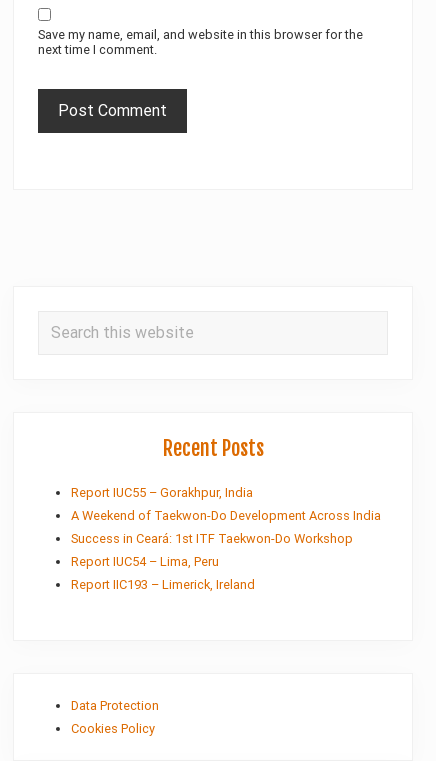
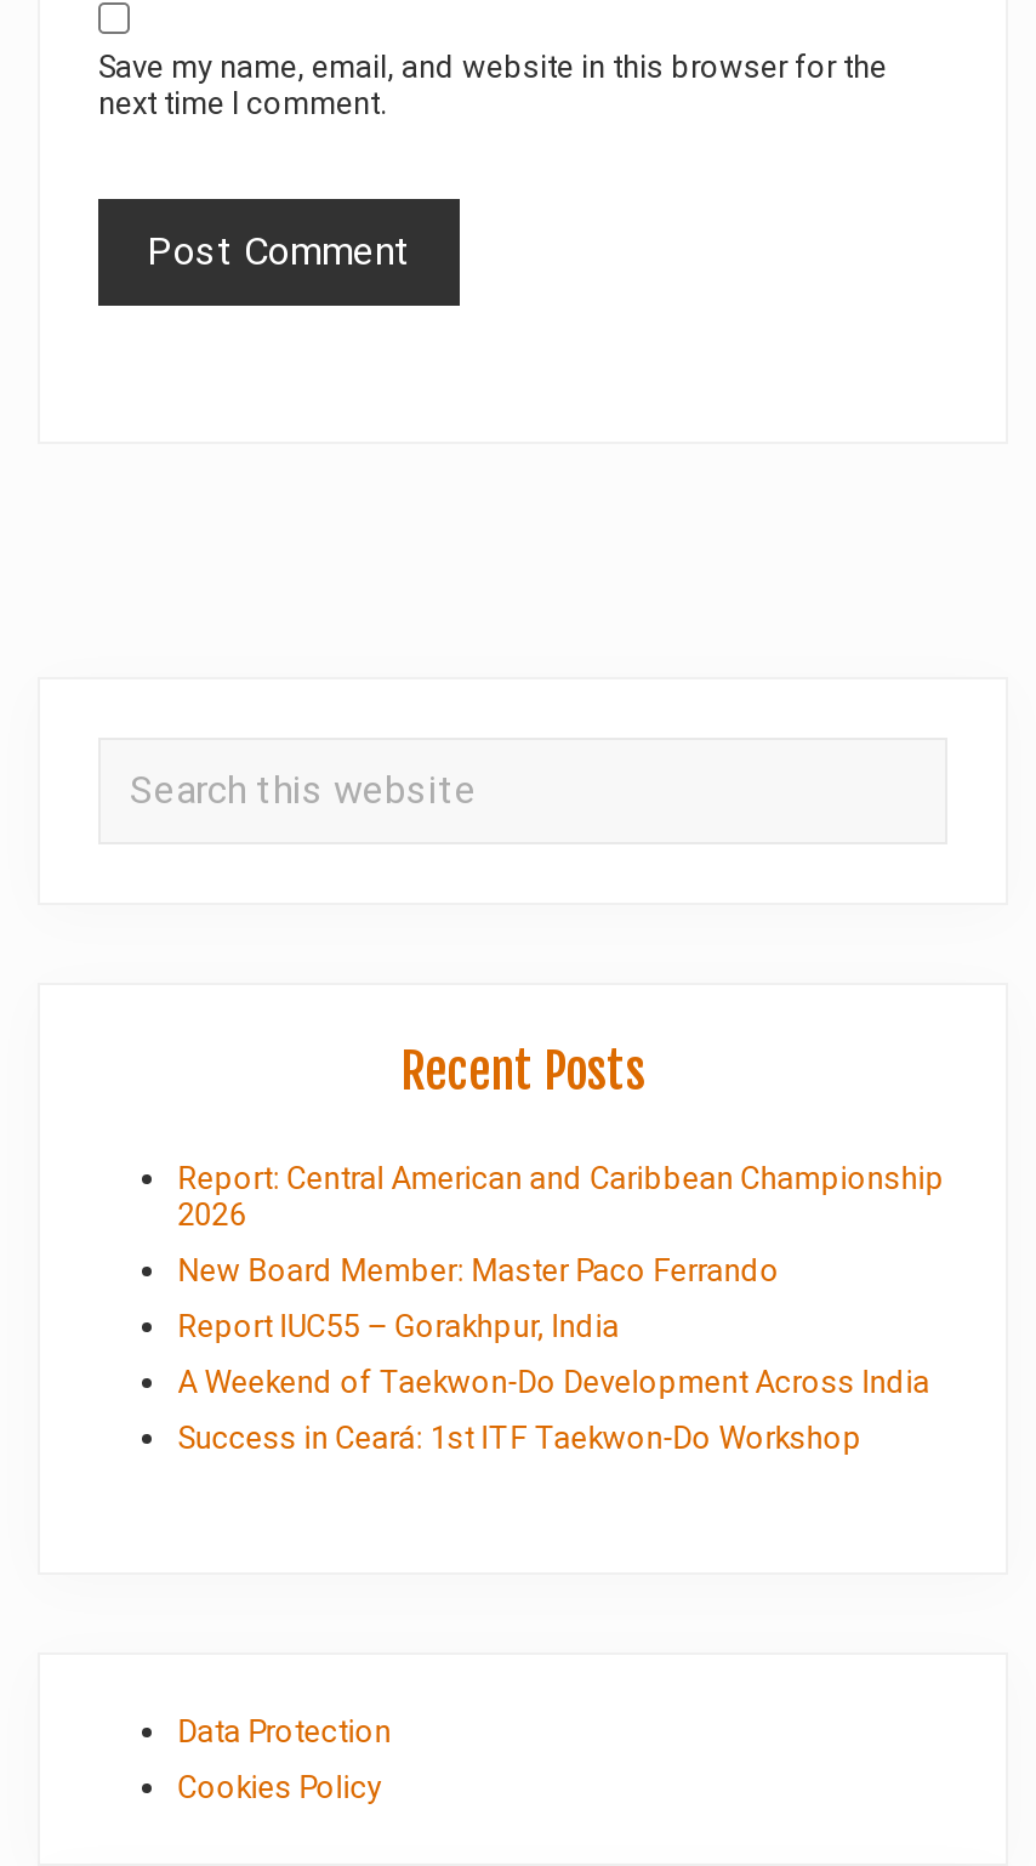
none -> [178,1160,945,1289] Report: Central American and Caribbean Championship | 2026 | New Board Member: Master Paco Ferrando
moved [71,485,381,546] -> [178,1308,930,1456]: Report IUC55 – Gorakhpur, India | A Weekend of Taekwon-Do Development Across India | Success in Ceará: 1st ITF Taekwon-Do Workshop
[71,554,255,592] Report IUC54 – Lima, Peru | Report IIC193 – Limerick, Ireland -> none

